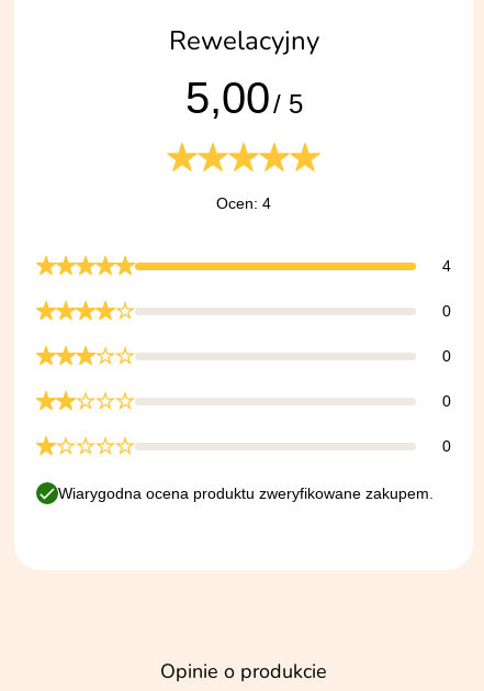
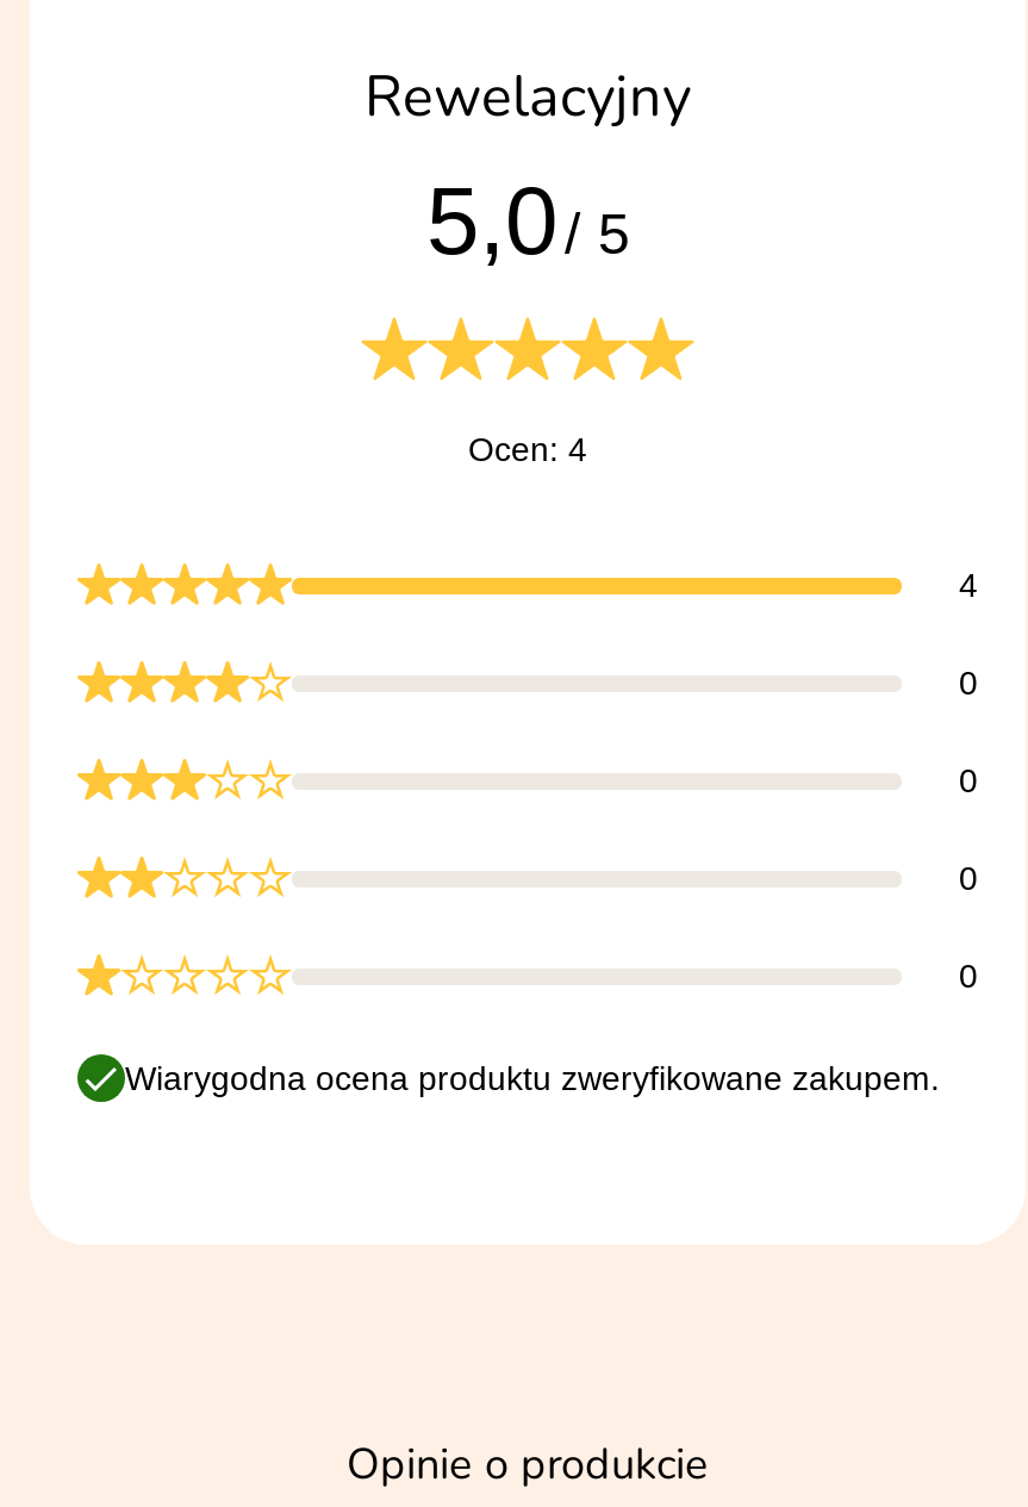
[185,74,302,122] 5,00 / 5 -> [426,169,629,274] 5,0 / 5

